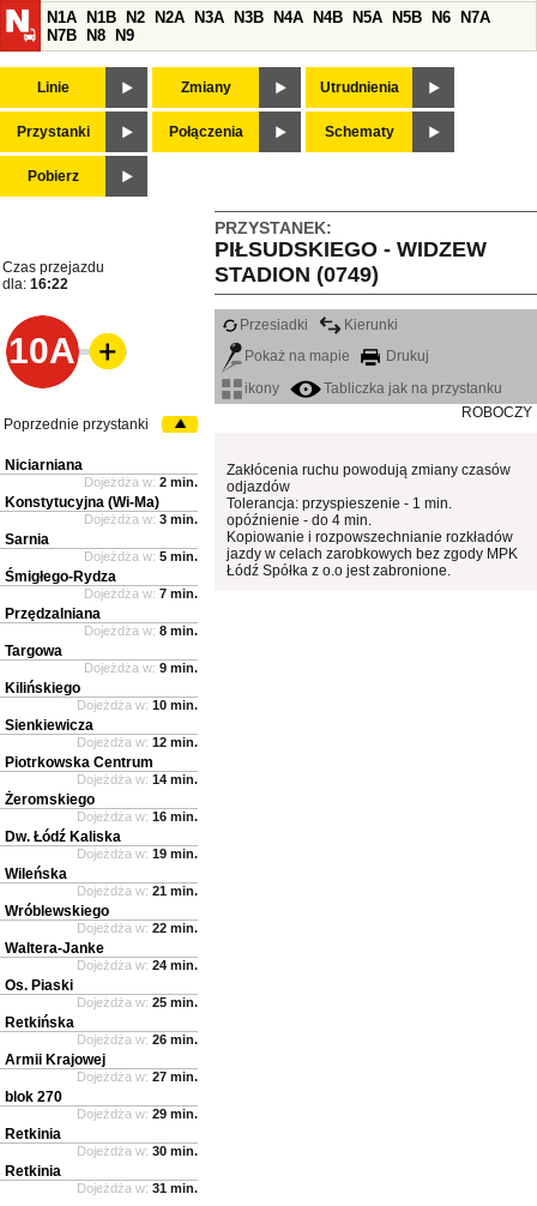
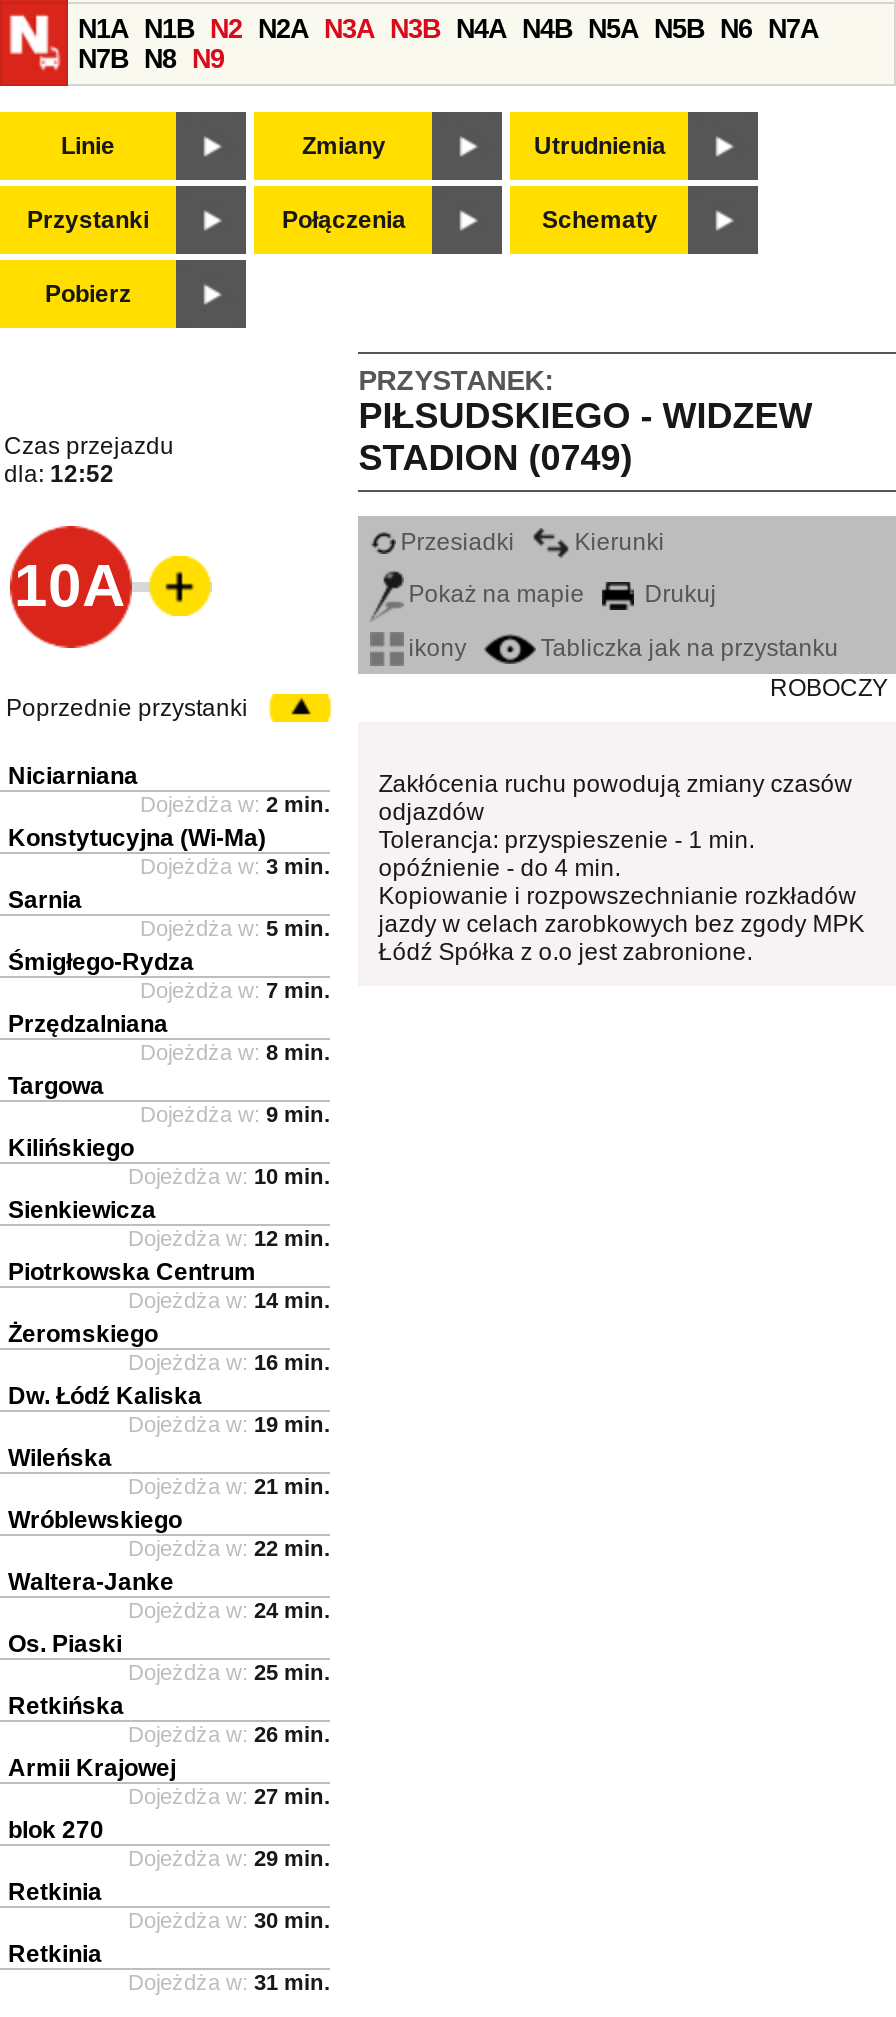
[2,276,68,293] dla: 16:22 -> [4,460,114,488] dla: 12:52

